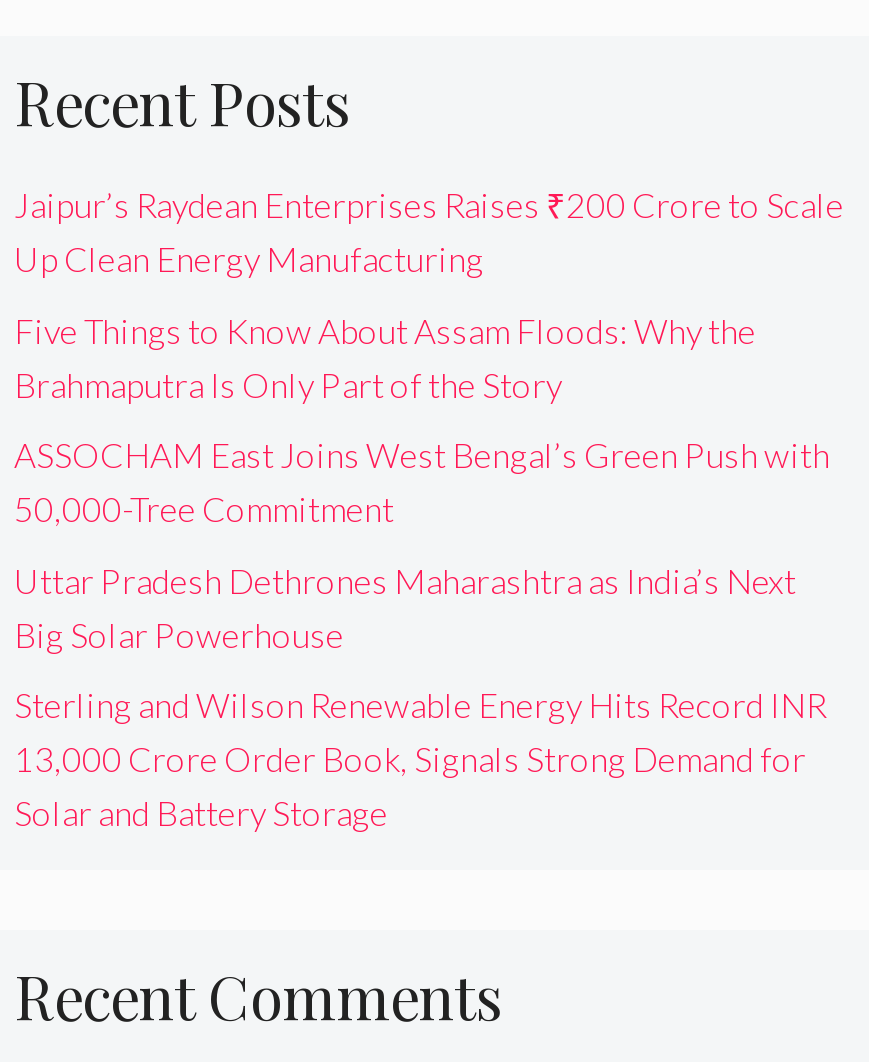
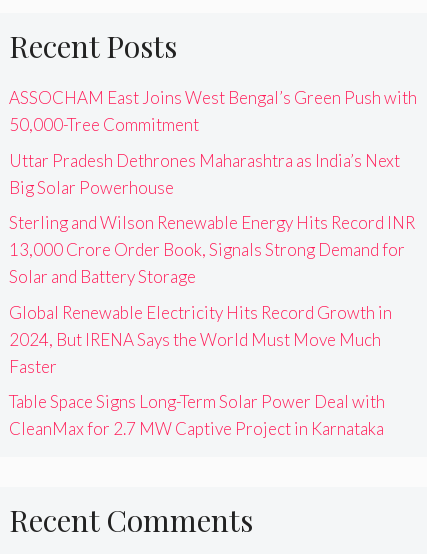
[14,185,844,406] Jaipur’s Raydean Enterprises Raises ₹200 Crore to Scale | Up Clean Energy Manufacturing | Five Things to Know About Assam Floods: Why the | Brahmaputra Is Only Part of the Story -> none
moved [14,435,830,835] -> [9,87,417,287]: ASSOCHAM East Joins West Bengal’s Green Push with | 50,000-Tree Commitment | Uttar Pradesh Dethrones Maharashtra as India’s Next | Big Solar Powerhouse | Sterling and Wilson Renewable Energy Hits Record INR | 13,000 Crore Order Book, Signals Strong Demand for | Solar and Battery Storage
none -> [9,302,392,439] Global Renewable Electricity Hits Record Growth in | 2024, But IRENA Says the World Must Move Much | Faster | Table Space Signs Long-Term Solar Power Deal with | CleanMax for 2.7 MW Captive Project in Karnataka

